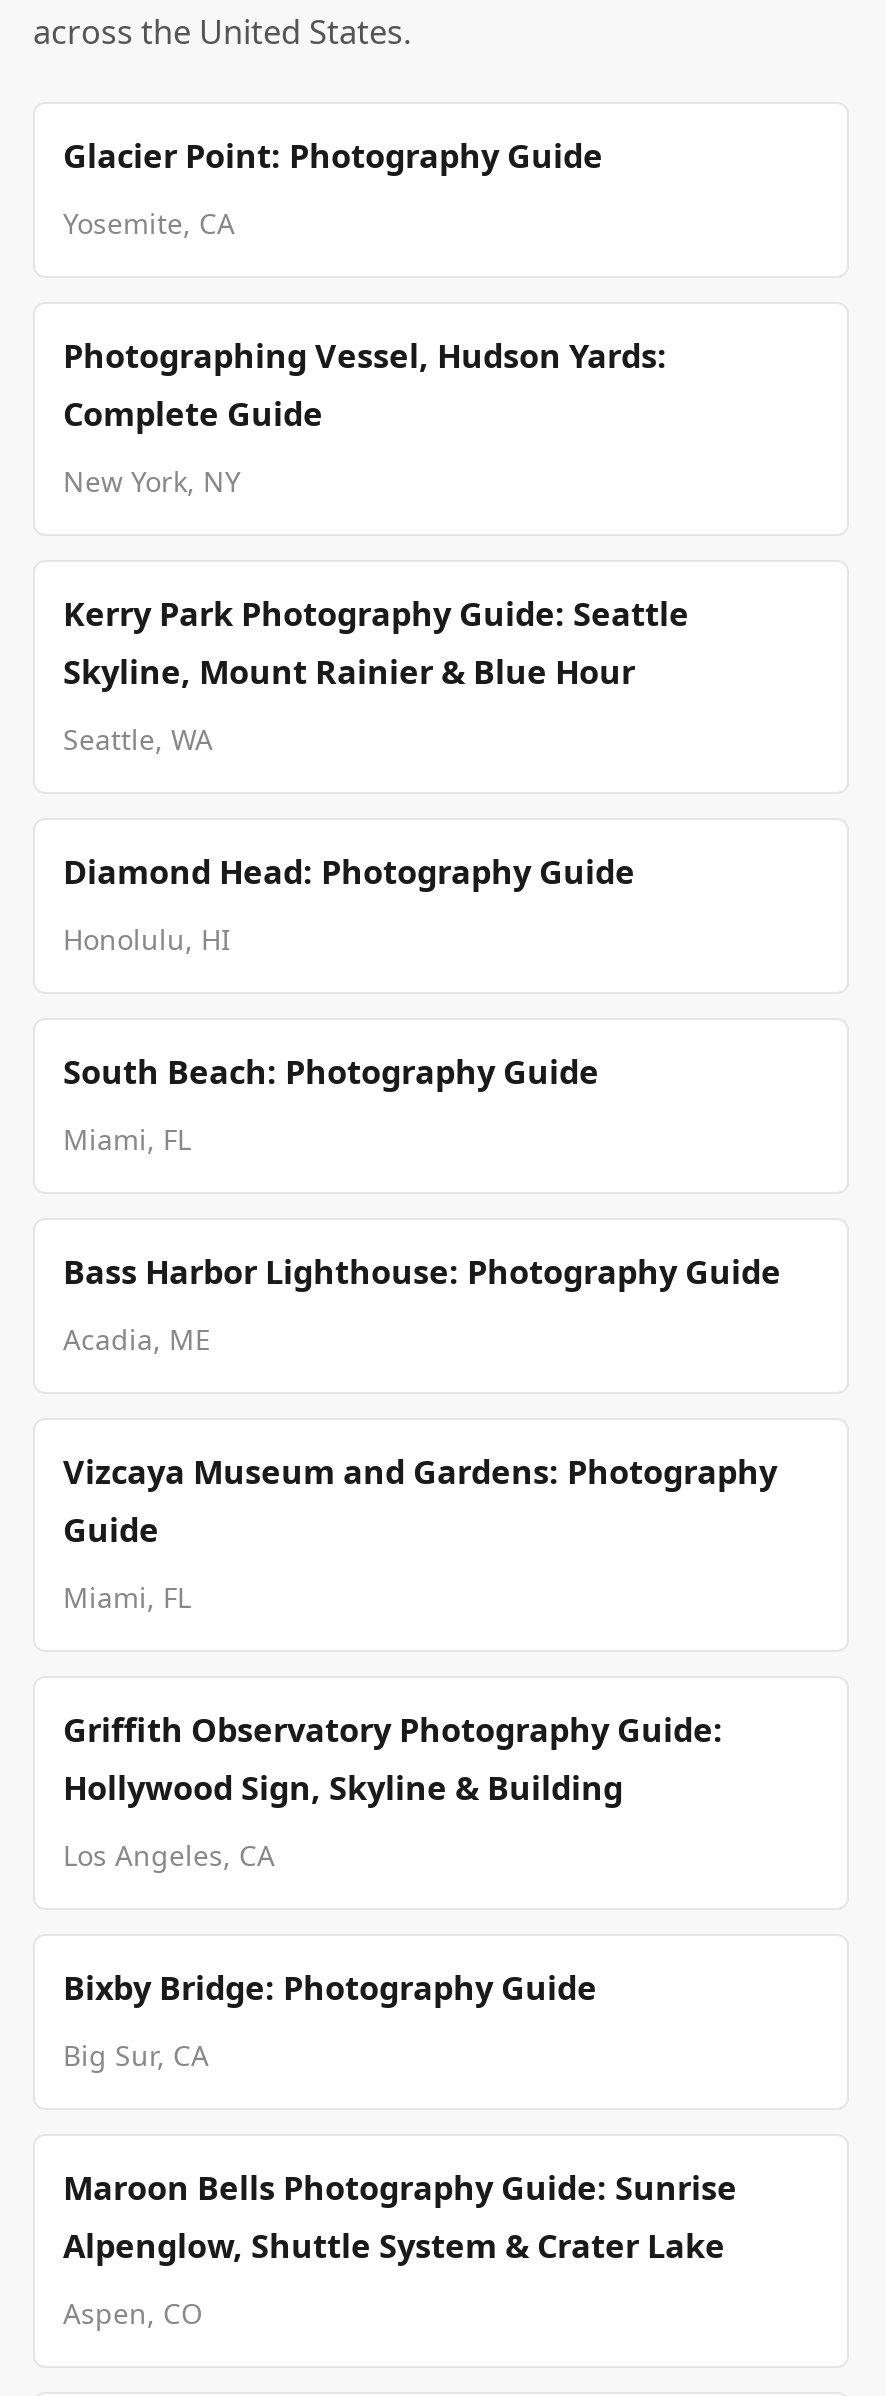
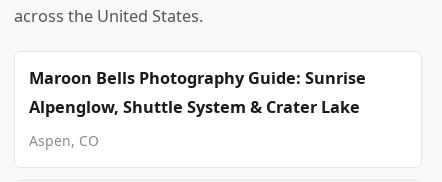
[63,133,781,2073] Glacier Point: Photography Guide | Yosemite, CA | Photographing Vessel, Hudson Yards: | Complete Guide | New York, NY | Kerry Park Photography Guide: Seattle | Skyline, Mount Rainier & Blue Hour | Seattle, WA | Diamond Head: Photography Guide | Honolulu, HI | South Beach: Photography Guide | Miami, FL | Bass Harbor Lighthouse: Photography Guide | Acadia, ME | Vizcaya Museum and Gardens: Photography | Guide | Miami, FL | Griffith Observatory Photography Guide: | Hollywood Sign, Skyline & Building | Los Angeles, CA | Bixby Bridge: Photography Guide | Big Sur, CA -> none

